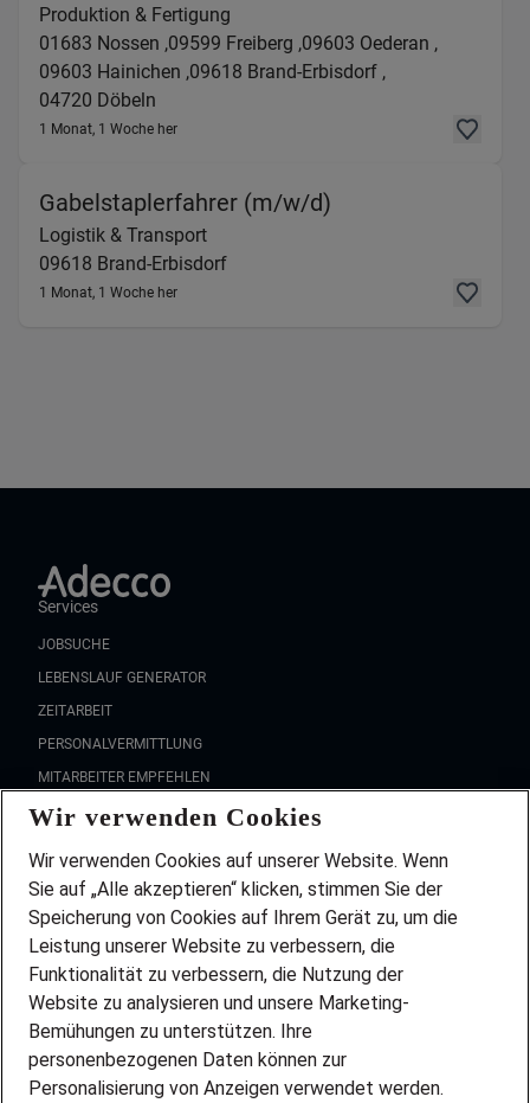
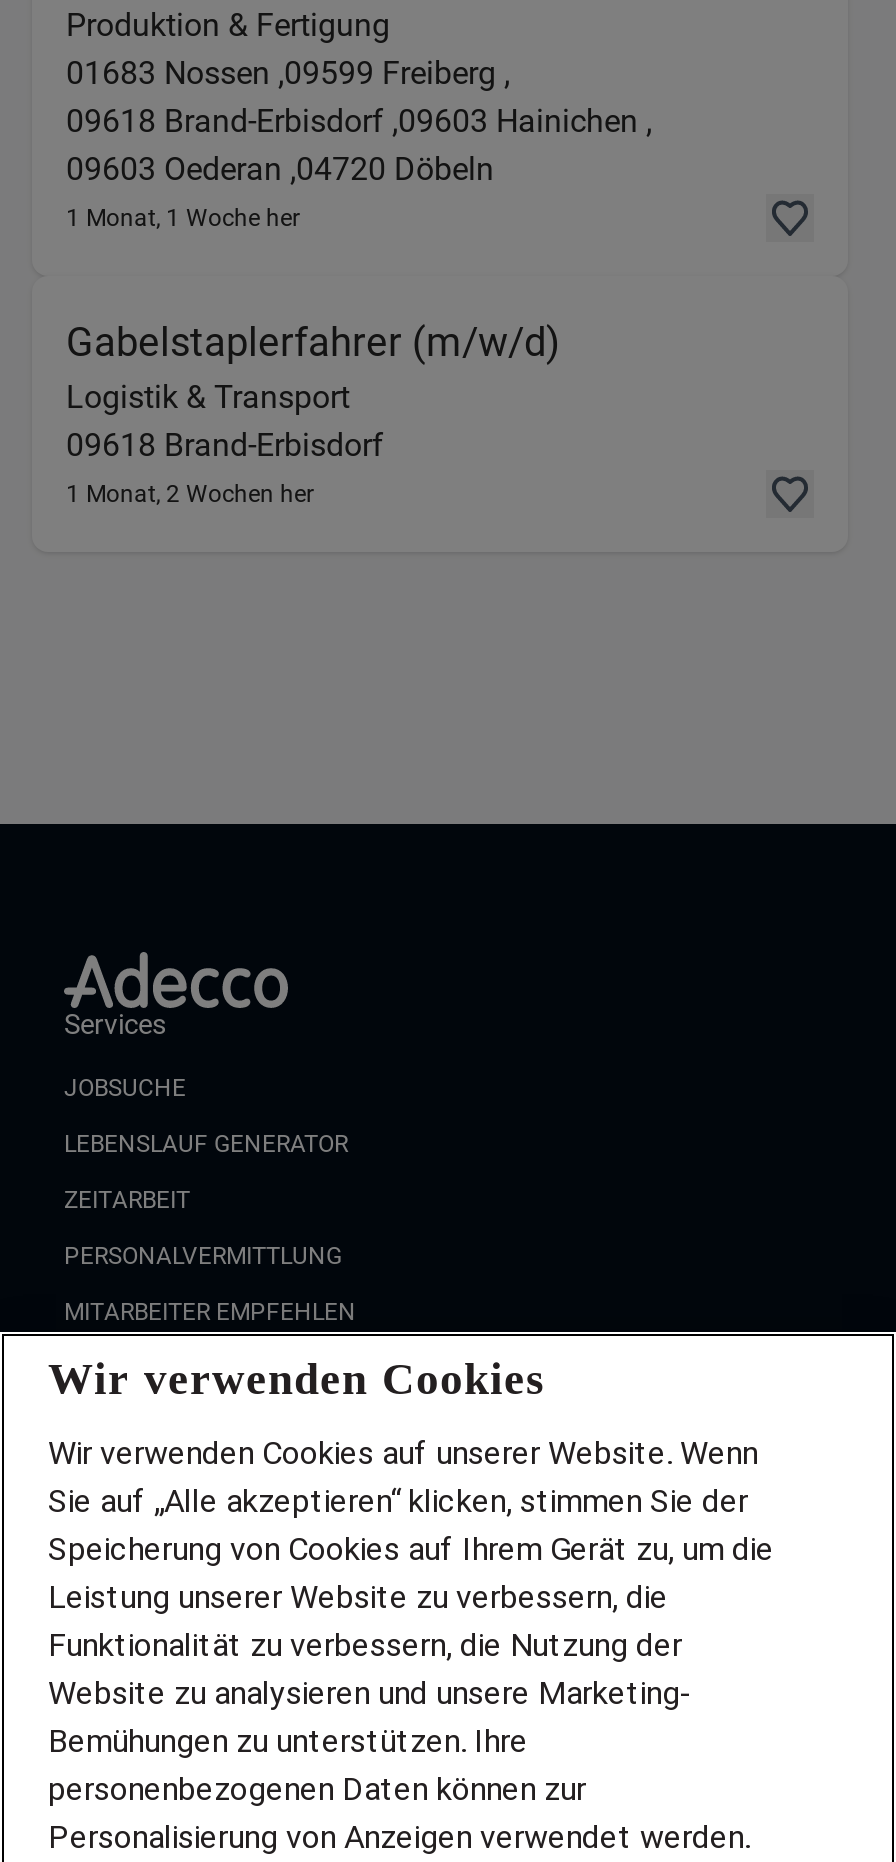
[39,32,438,111] 01683 Nossen , 09599 Freiberg , 09603 Oederan , | 09603 Hainichen , 09618 Brand-Erbisdorf , | 04720 Döbeln -> [66,54,652,188] 01683 Nossen , 09599 Freiberg , | 09618 Brand-Erbisdorf , 09603 Hainichen , | 09603 Oederan , 04720 Döbeln
[39,284,177,301] 1 Monat, 1 Woche her -> [66,480,314,508] 1 Monat, 2 Wochen her

